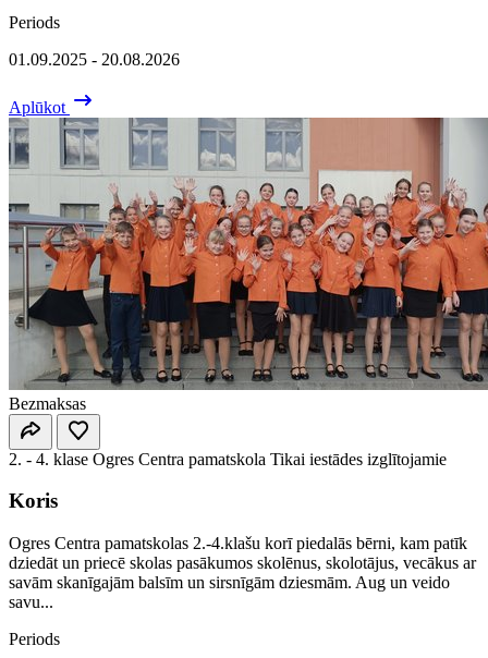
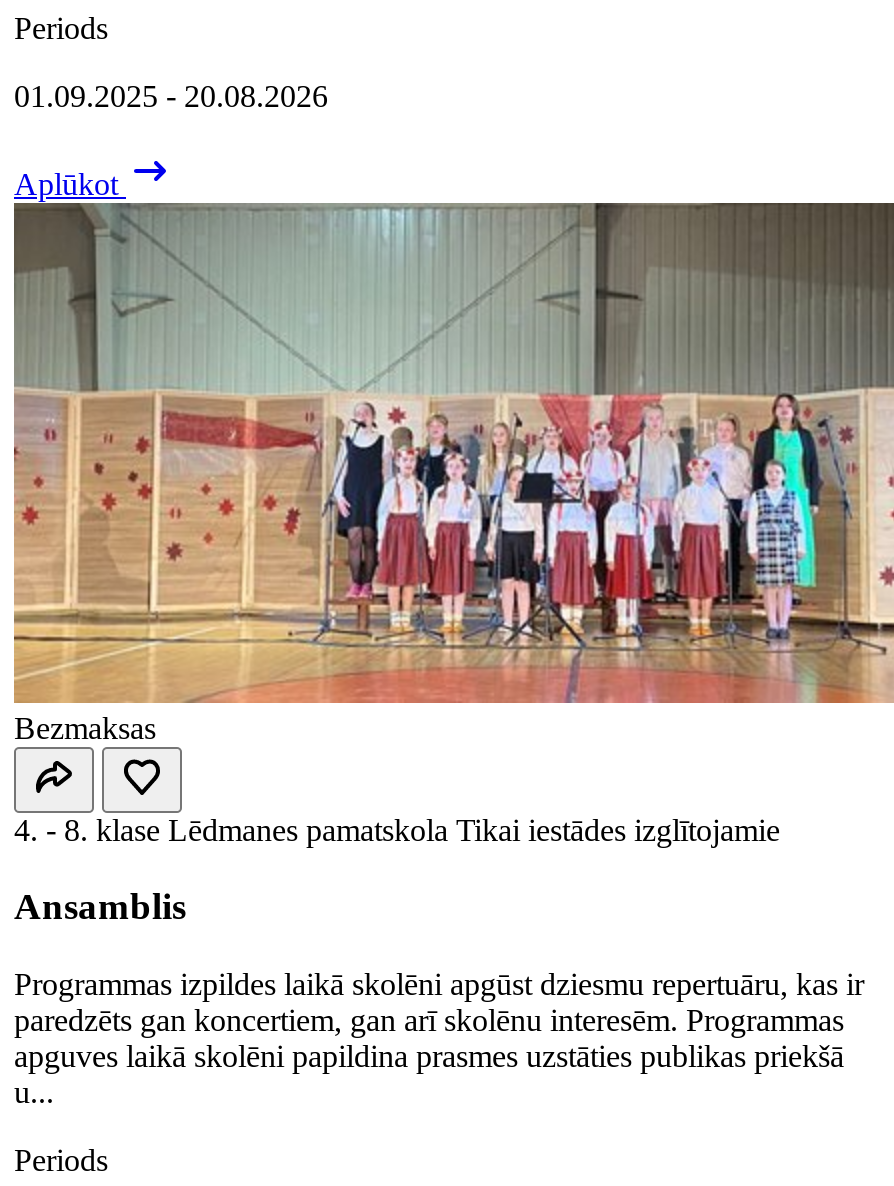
[9,117,485,391] [image] -> [12,201,888,705] [image]
[9,449,447,468] 2. - 4. klase Ogres Centra pamatskola Tikai iestādes izglītojamie -> [14,812,780,846] 4. - 8. klase Lēdmanes pamatskola Tikai iestādes izglītojamie
[9,489,58,512] Koris -> [14,885,186,927] Ansamblis
[9,534,476,611] Ogres Centra pamatskolas 2.-4.klašu korī piedalās bērni, kam patīk | dziedāt un priecē skolas pasākumos skolēnus, skolotājus, vecākus ar | savām skanīgajām balsīm un sirsnīgām dziesmām. Aug un veido | savu... -> [14,967,864,1109] Programmas izpildes laikā skolēni apgūst dziesmu repertuāru, kas ir | paredzēts gan koncertiem, gan arī skolēnu interesēm. Programmas | apguves laikā skolēni papildina prasmes uzstāties publikas priekšā | u...

